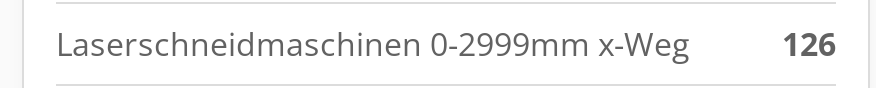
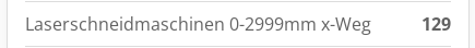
[782,22,836,66] 126 -> [421,12,451,36] 129

